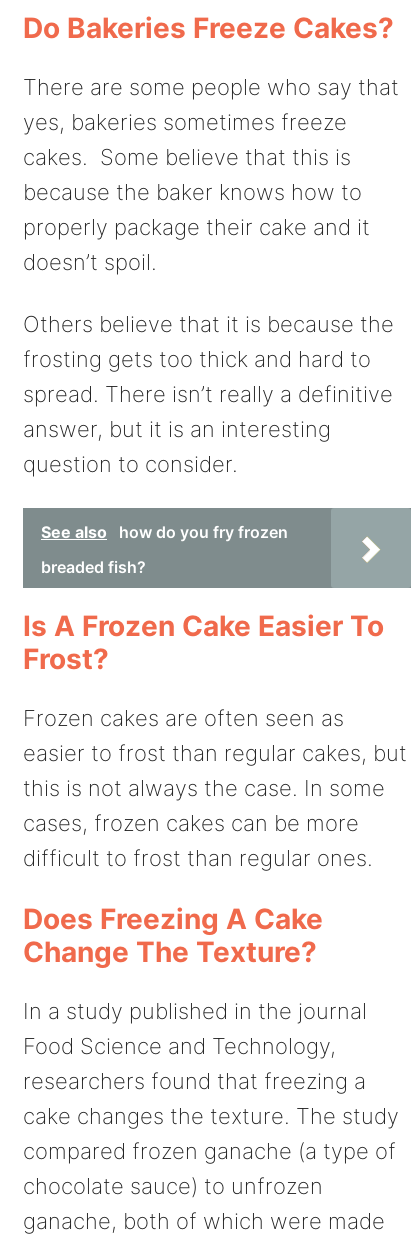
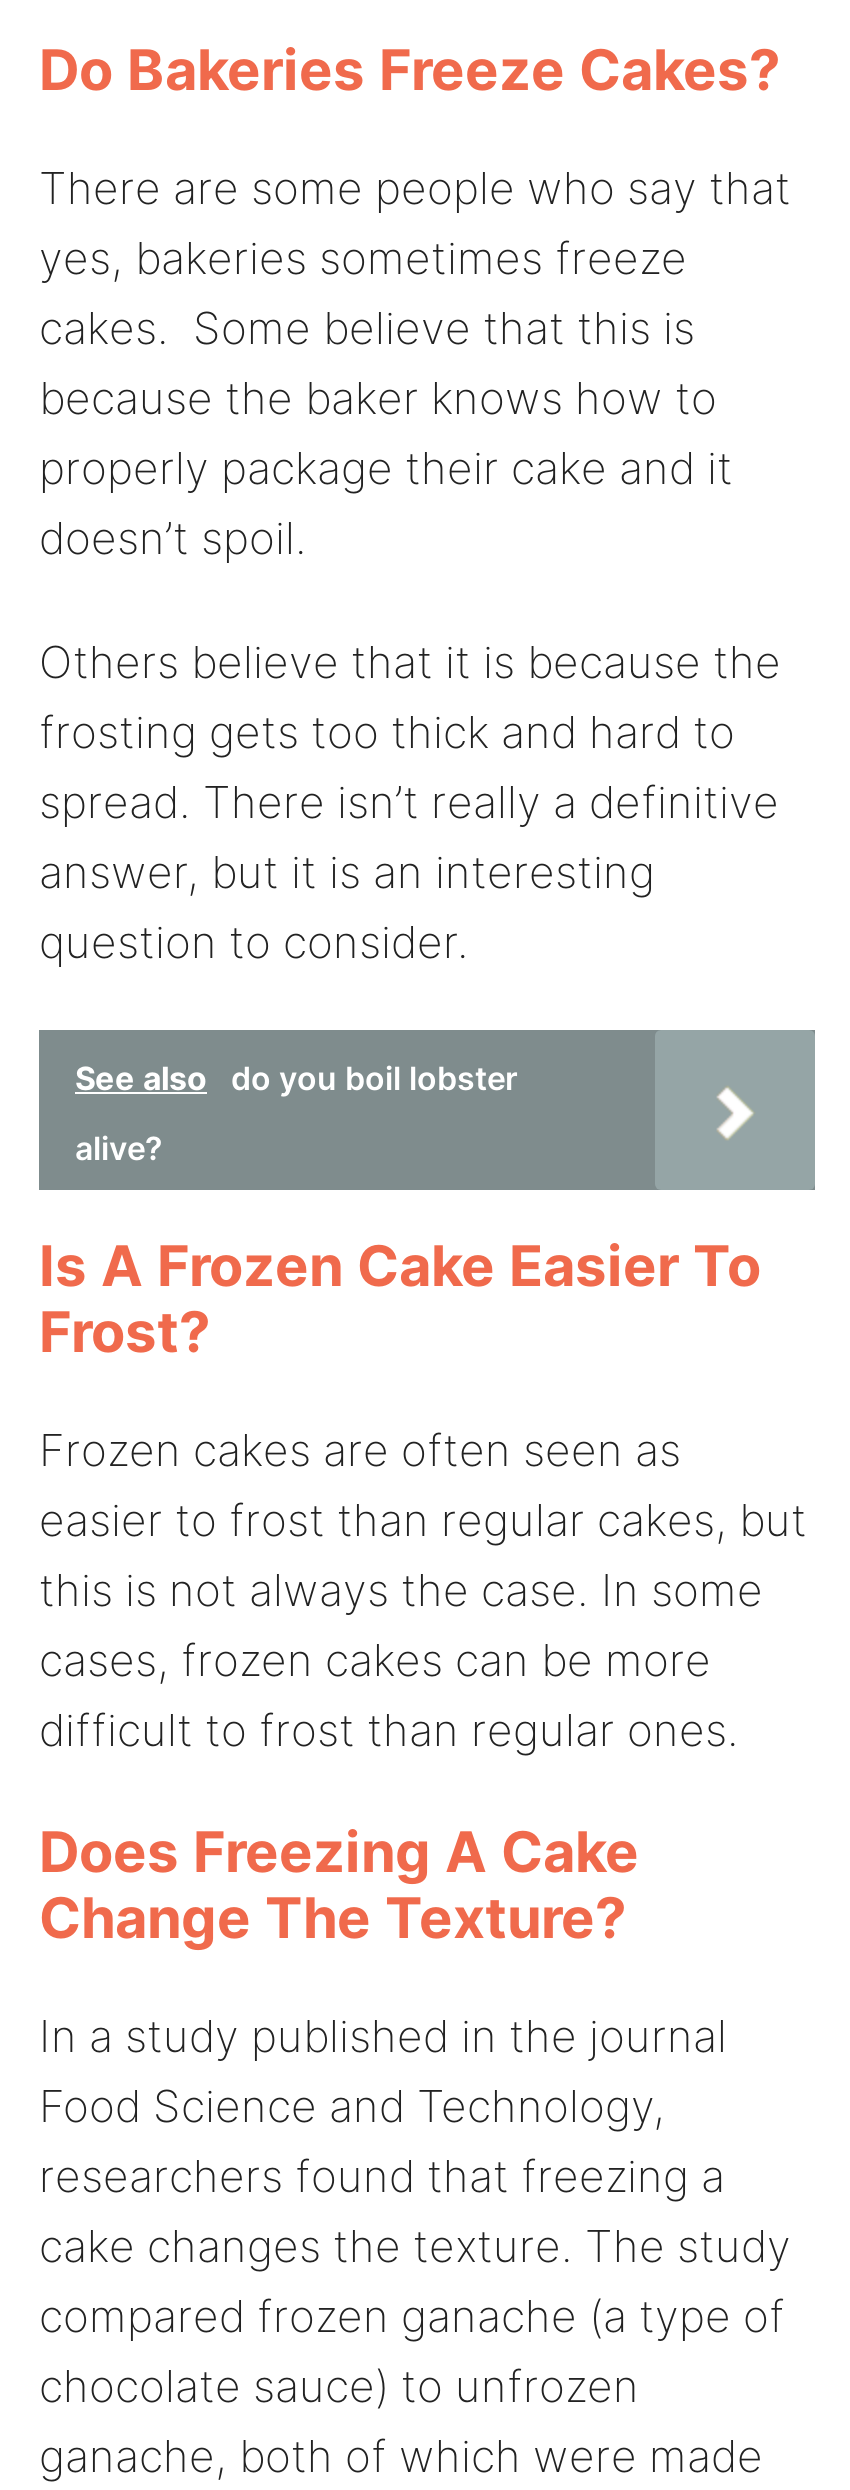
[41,522,288,542] See also how do you fry frozen -> [75,1058,517,1098] See also do you boil lobster
[41,557,146,577] breaded fish? -> [75,1128,163,1168] alive?

